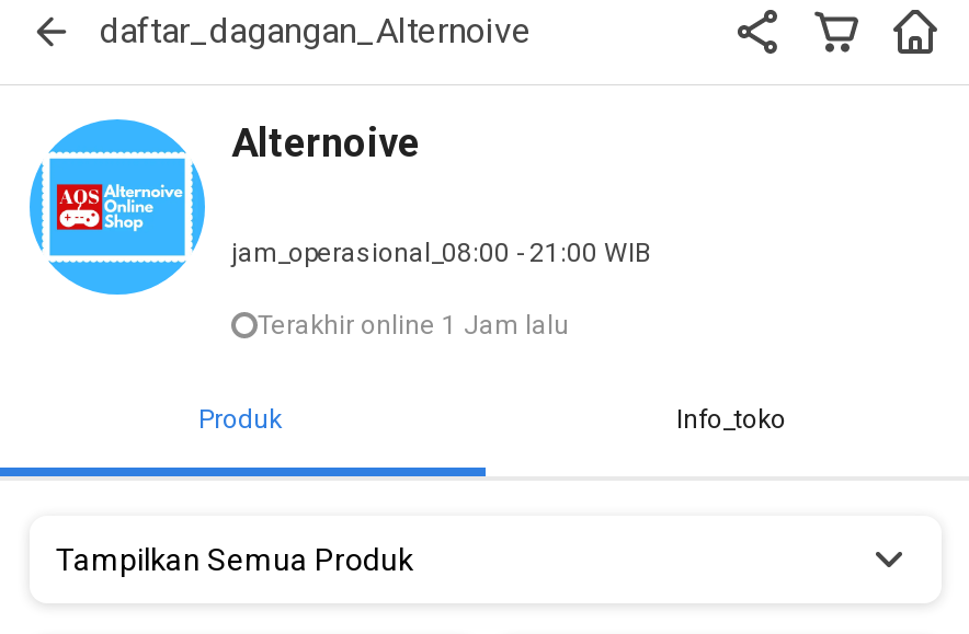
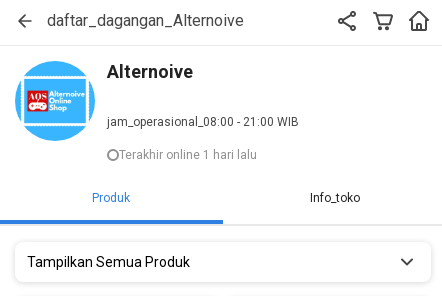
[258,310,569,341] Terakhir online 1 Jam lalu -> [119,148,257,162] Terakhir online 1 hari lalu

